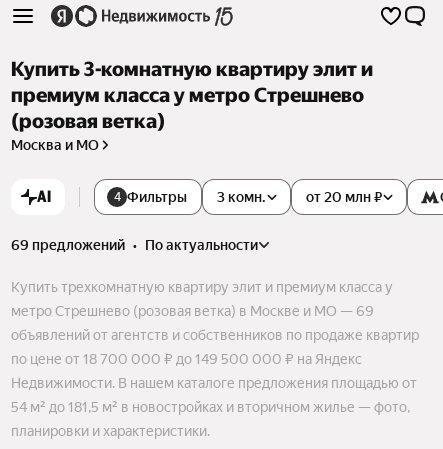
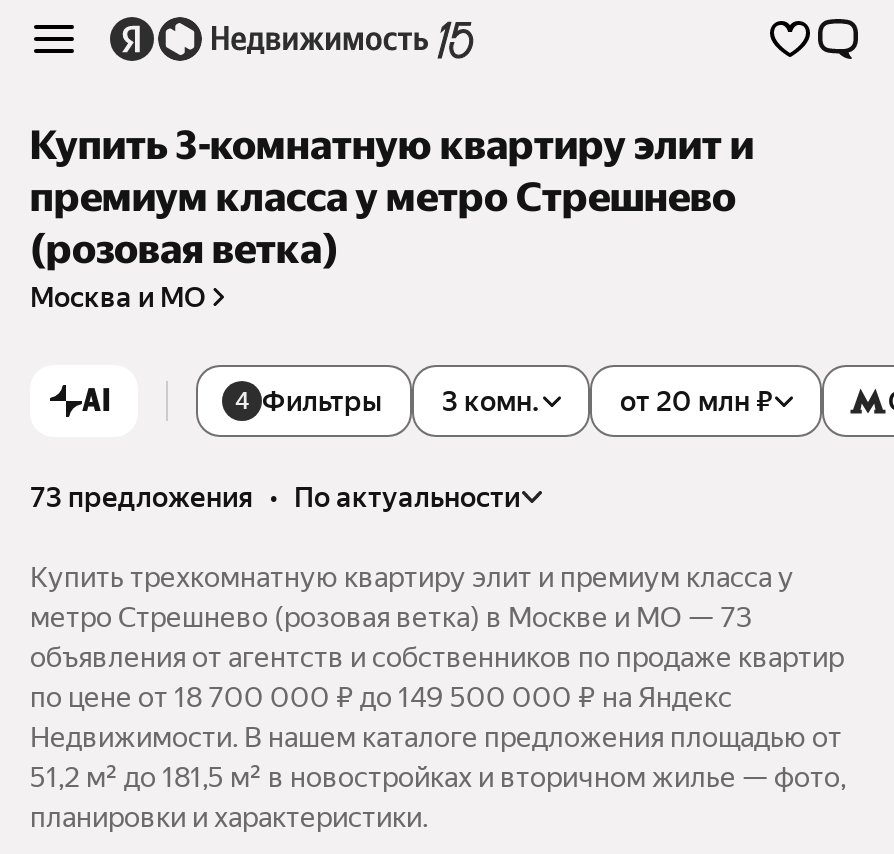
[11,237,258,253] 69 предложений • по актуальности -> [30,481,520,513] 73 предложения • по актуальности
[11,303,374,319] метро Стрешнево (розовая ветка) в Москве и МО — 69 -> [30,601,752,633] метро Стрешнево (розовая ветка) в Москве и МО — 73
[11,327,419,343] объявлений от агентств и собственников по продаже квартир -> [30,641,844,673] объявления от агентств и собственников по продаже квартир
[11,399,410,415] 54 м² до 181,5 м² в новостройках и вторичном жилье — фото, -> [30,761,846,793] 51,2 м² до 181,5 м² в новостройках и вторичном жилье — фото,

